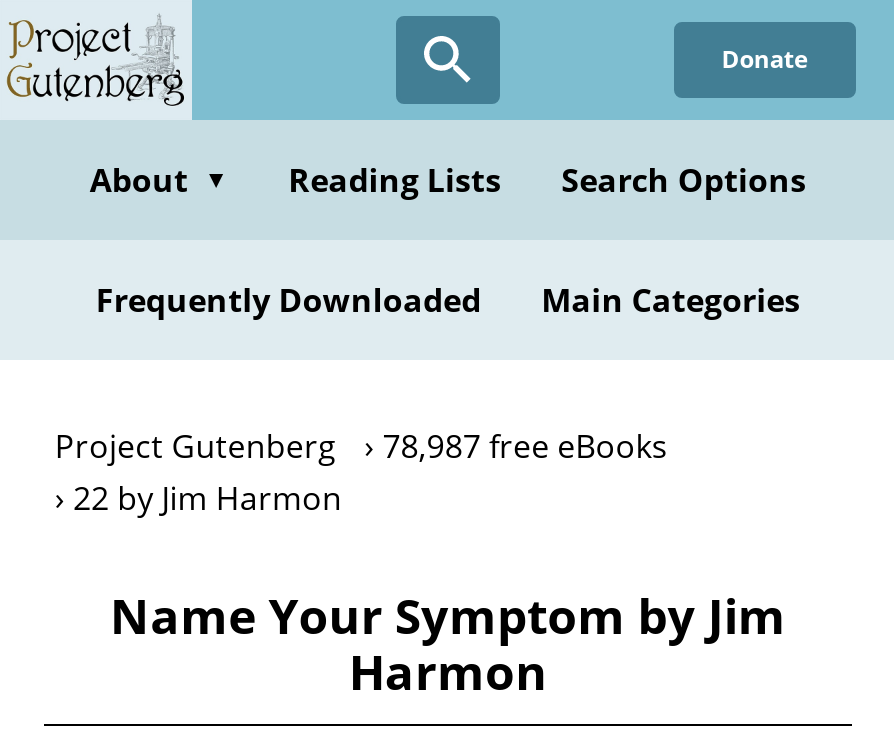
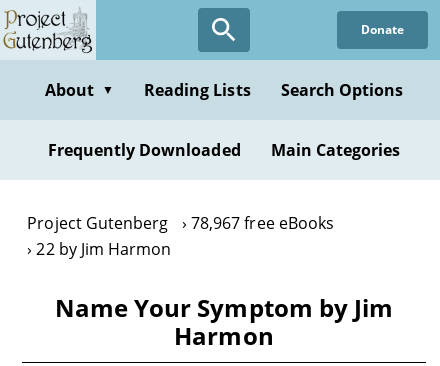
[55,424,668,468] Project Gutenberg 78,987 free eBooks -> [27,212,334,234] Project Gutenberg 78,967 free eBooks

